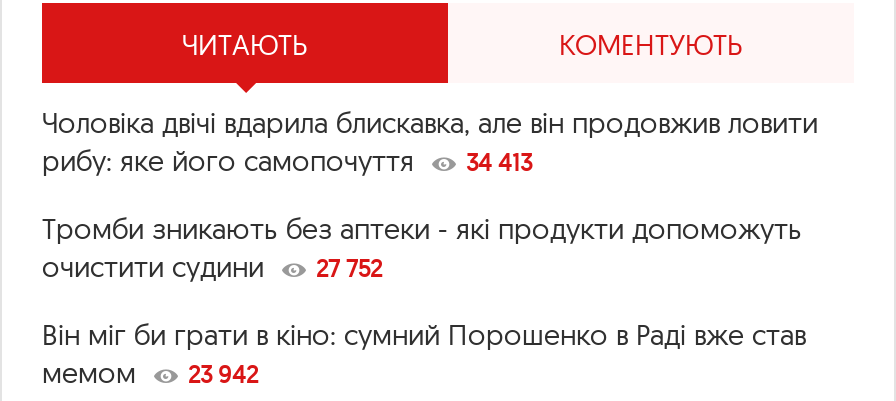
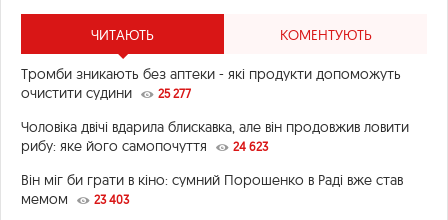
moved [42,104,818,178] -> [21,117,409,154]: Чоловіка двічі вдарила блискавка, але він продовжив ловити | рибу: яке його самопочуття
[466,146,532,176] 34 413 -> none
moved [42,210,802,284] -> [21,64,401,101]: Тромби зникають без аптеки - які продукти допоможуть | очистити судини
[316,252,382,282] 27 752 -> [158,85,268,153] 25 277 | 24 623
[42,354,258,390] мемом 23 942 -> [21,189,129,207] мемом 23 403

